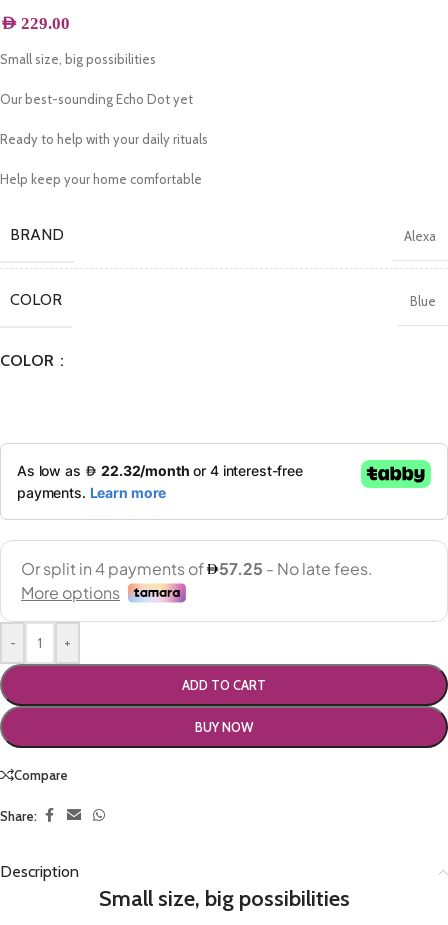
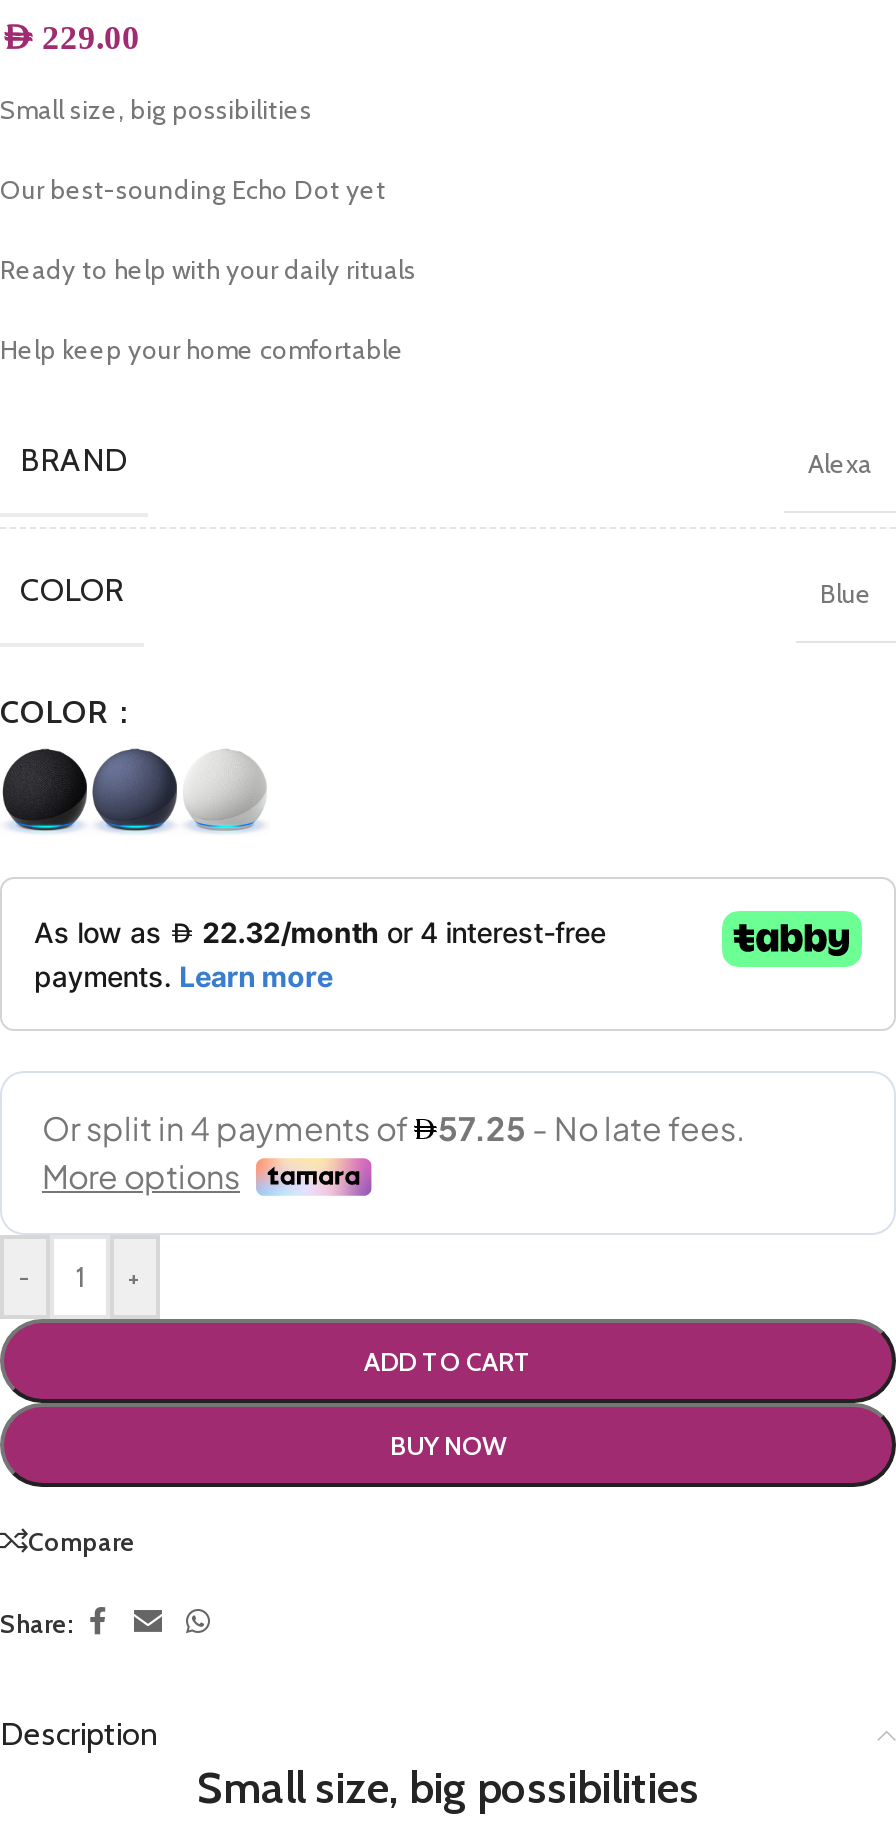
none -> [6,747,268,835] [image]

